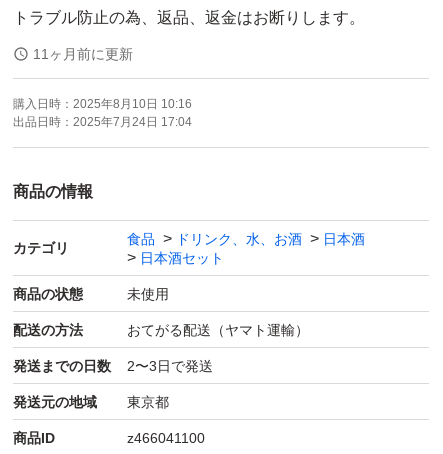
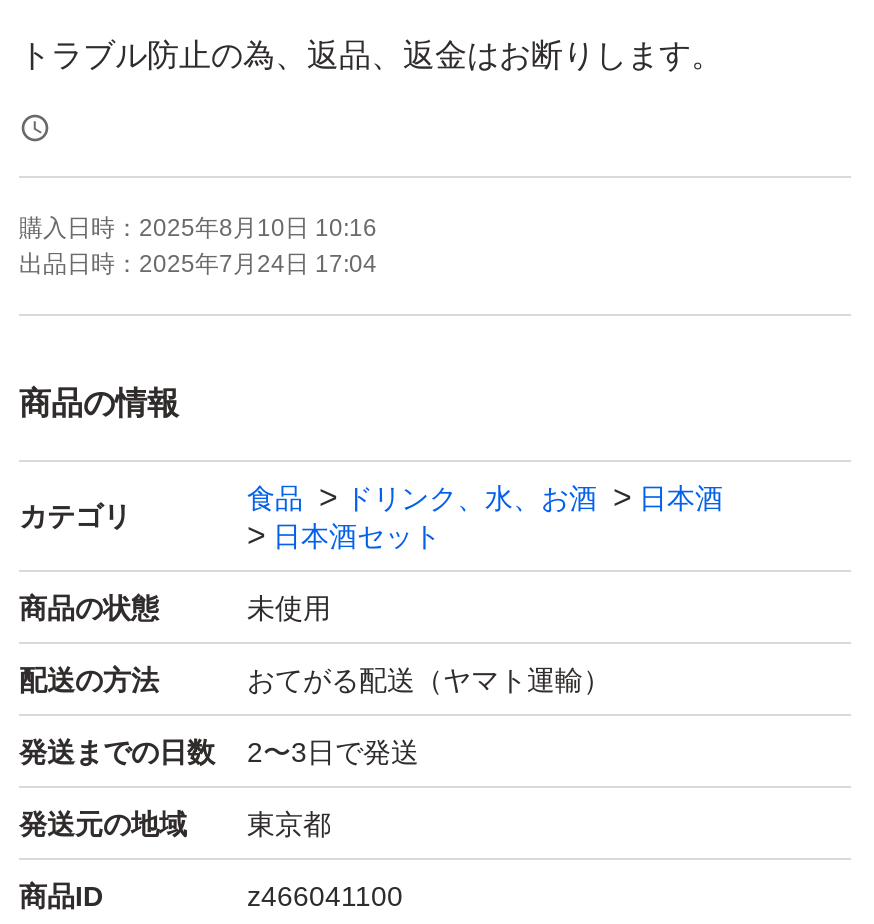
[33,46,133,62] 11ヶ月前に更新 -> none

